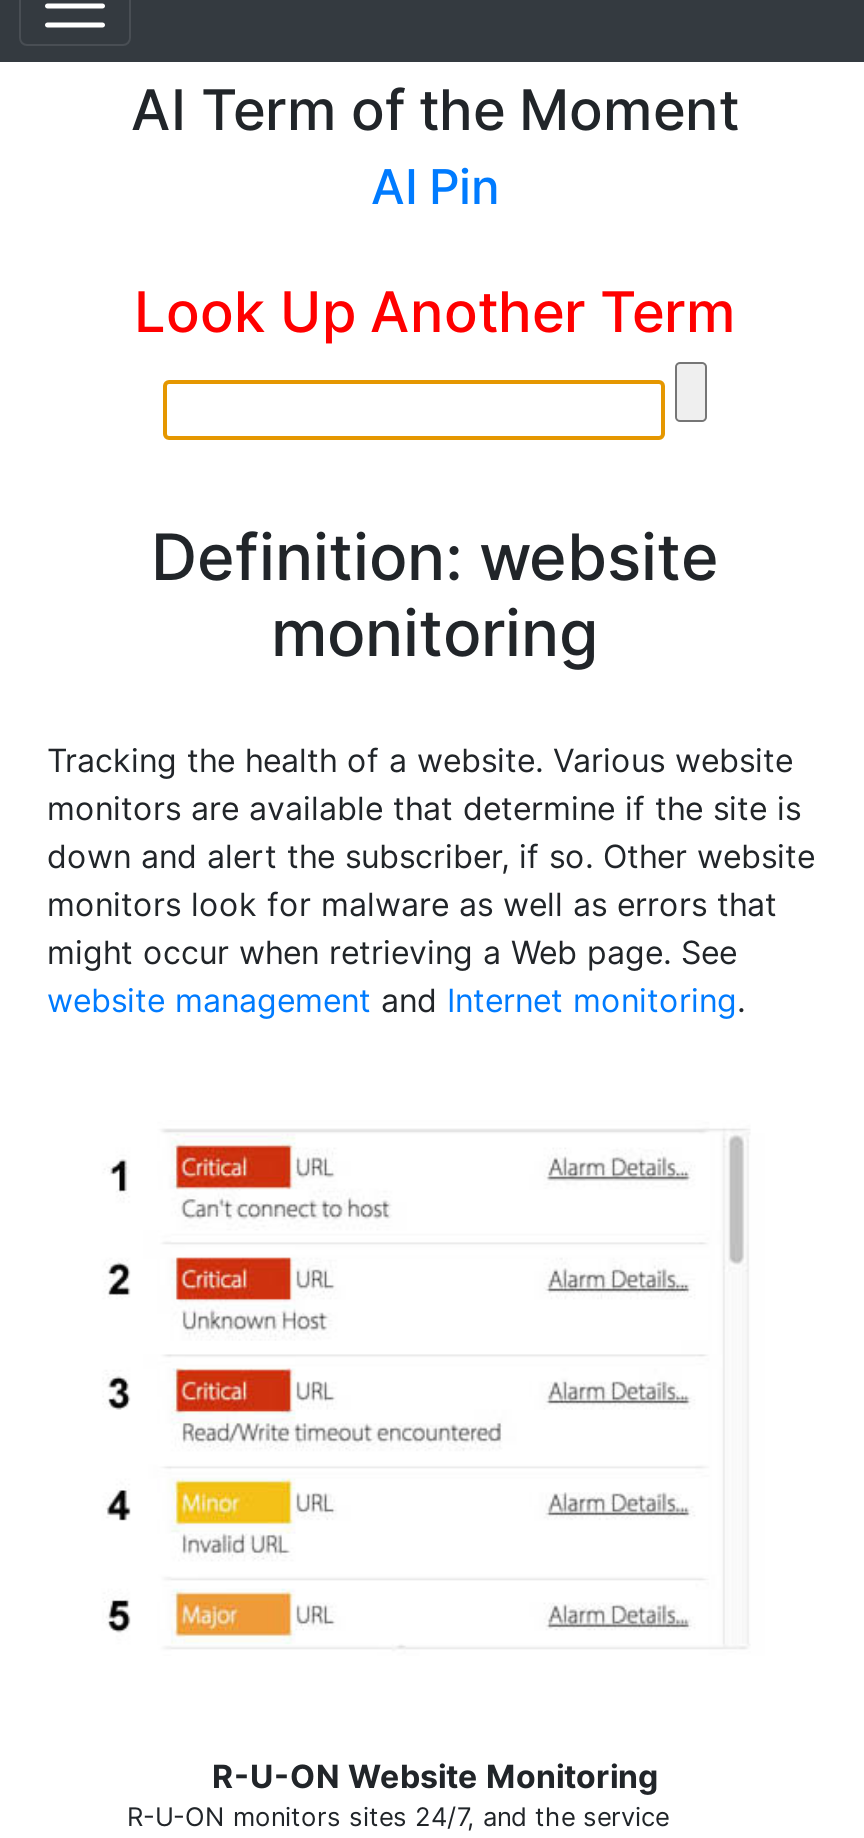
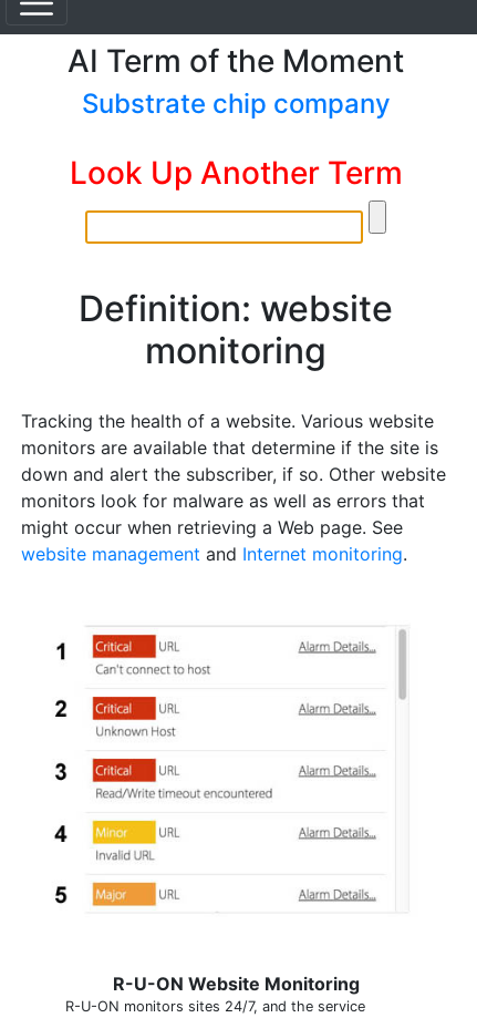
[371,158,499,216] AI Pin -> [81,88,390,120] Substrate chip company

